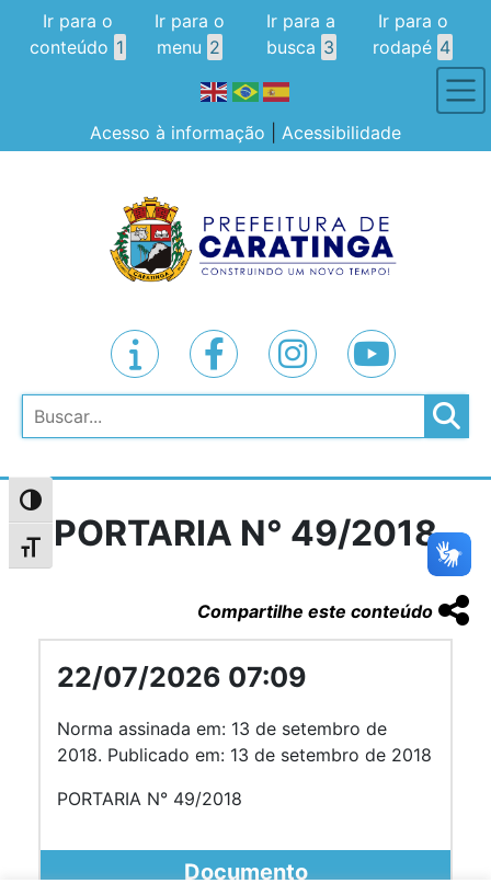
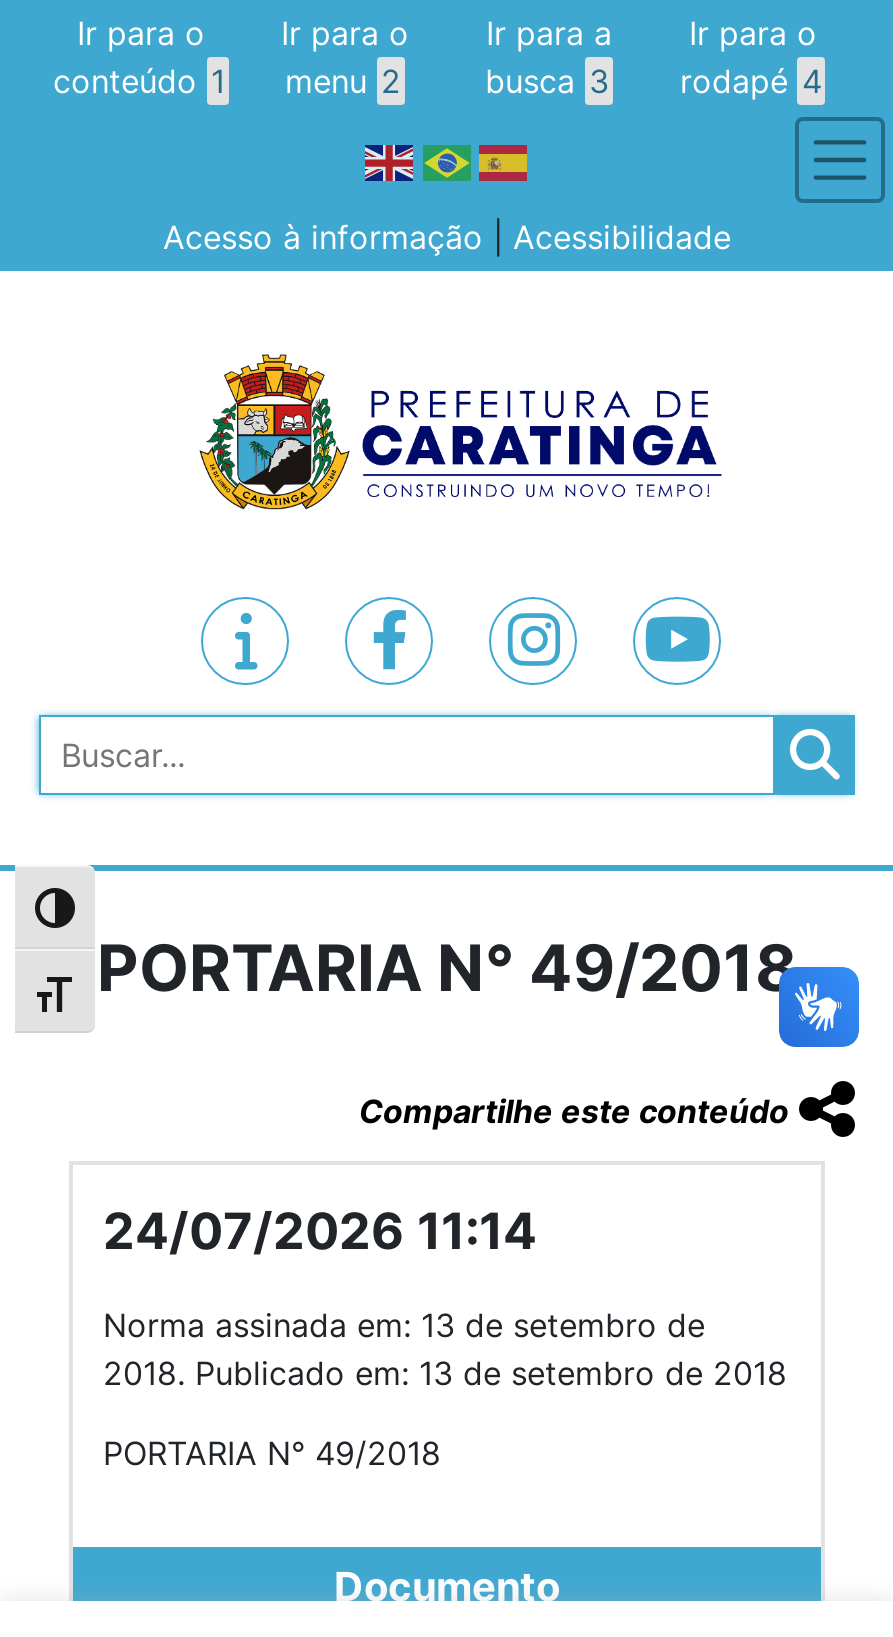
[57,660,307,693] 22/07/2026 07:09 -> [103,1200,537,1260] 24/07/2026 11:14

